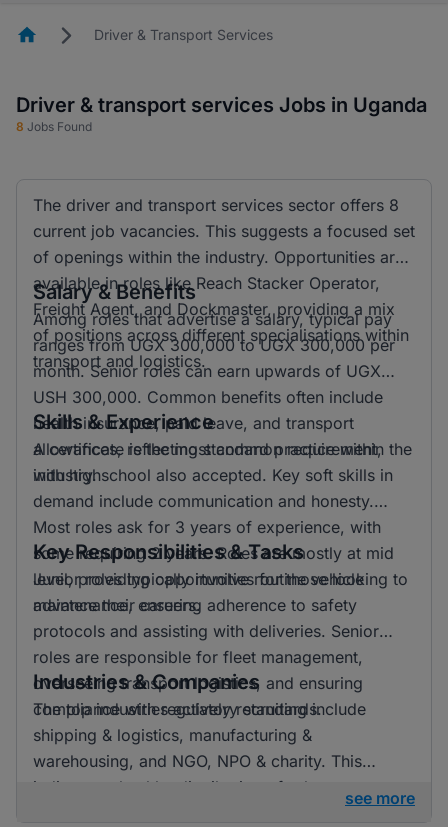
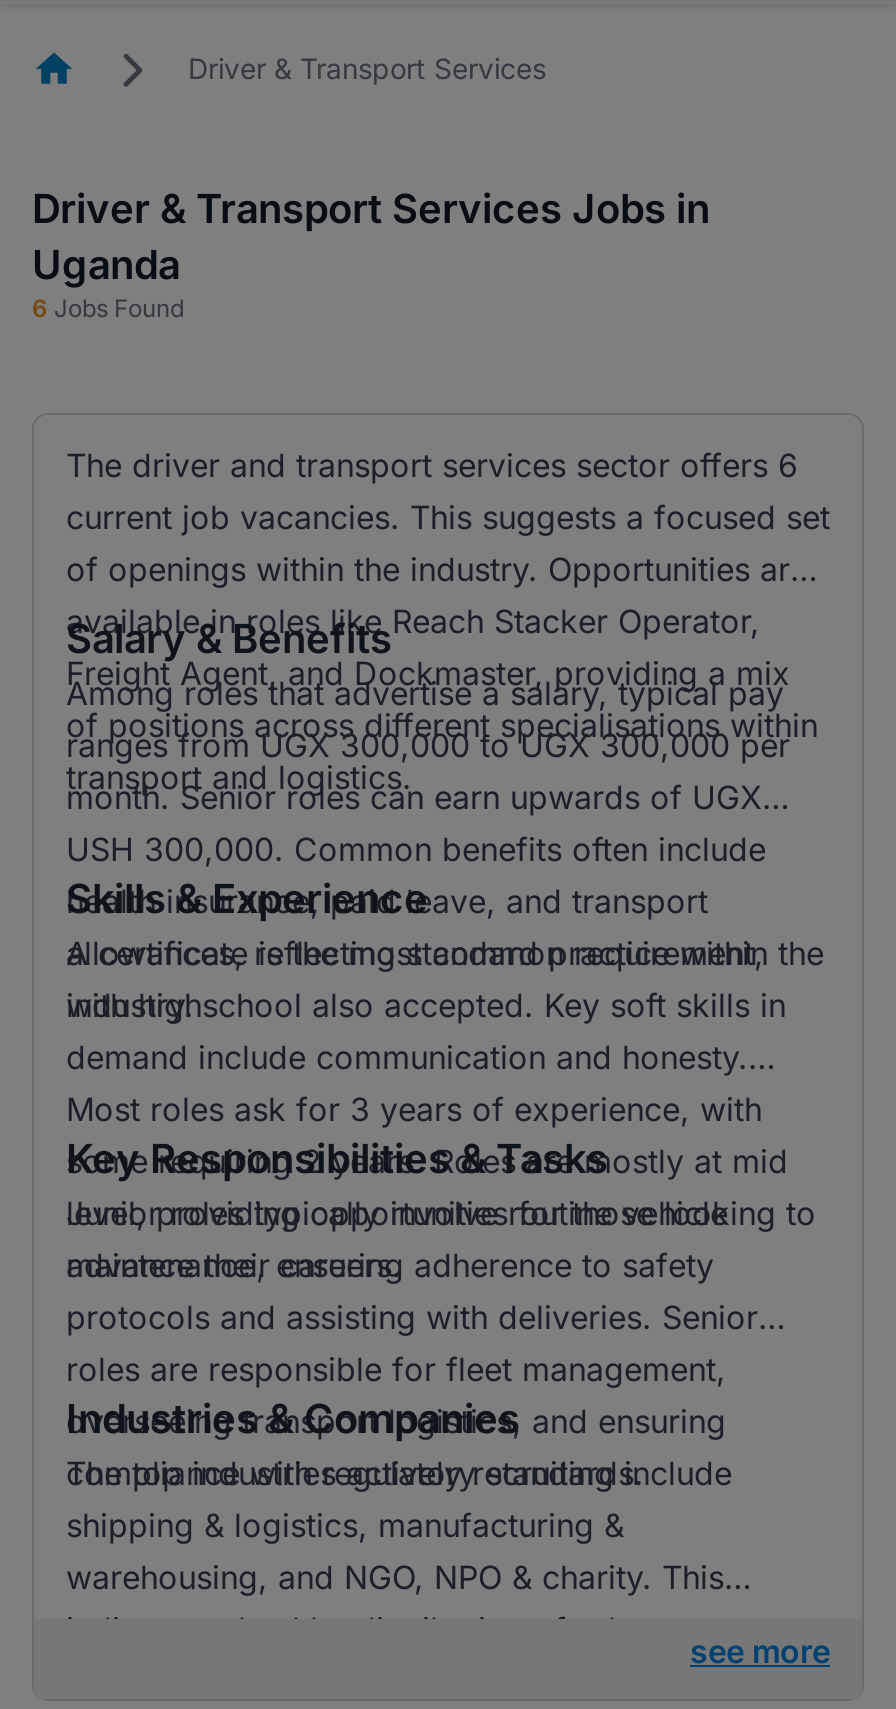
[16,93,427,134] Driver & transport services Jobs in Uganda | 8 Jobs Found -> [32,185,710,323] Driver & Transport Services Jobs in | Uganda | 6 Jobs Found
[33,195,399,215] The driver and transport services sector offers 8 -> [66,445,798,485] The driver and transport services sector offers 6

